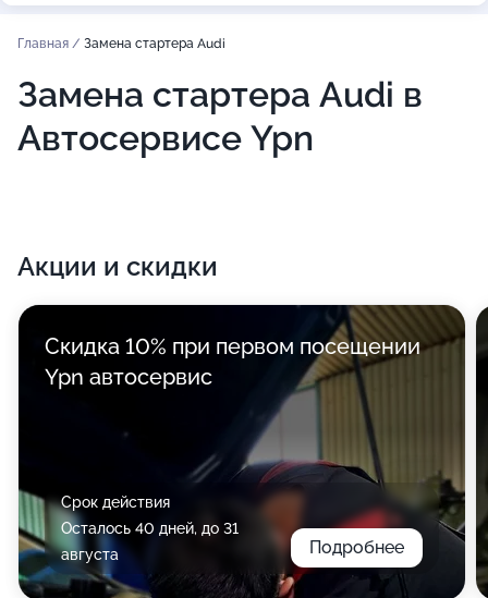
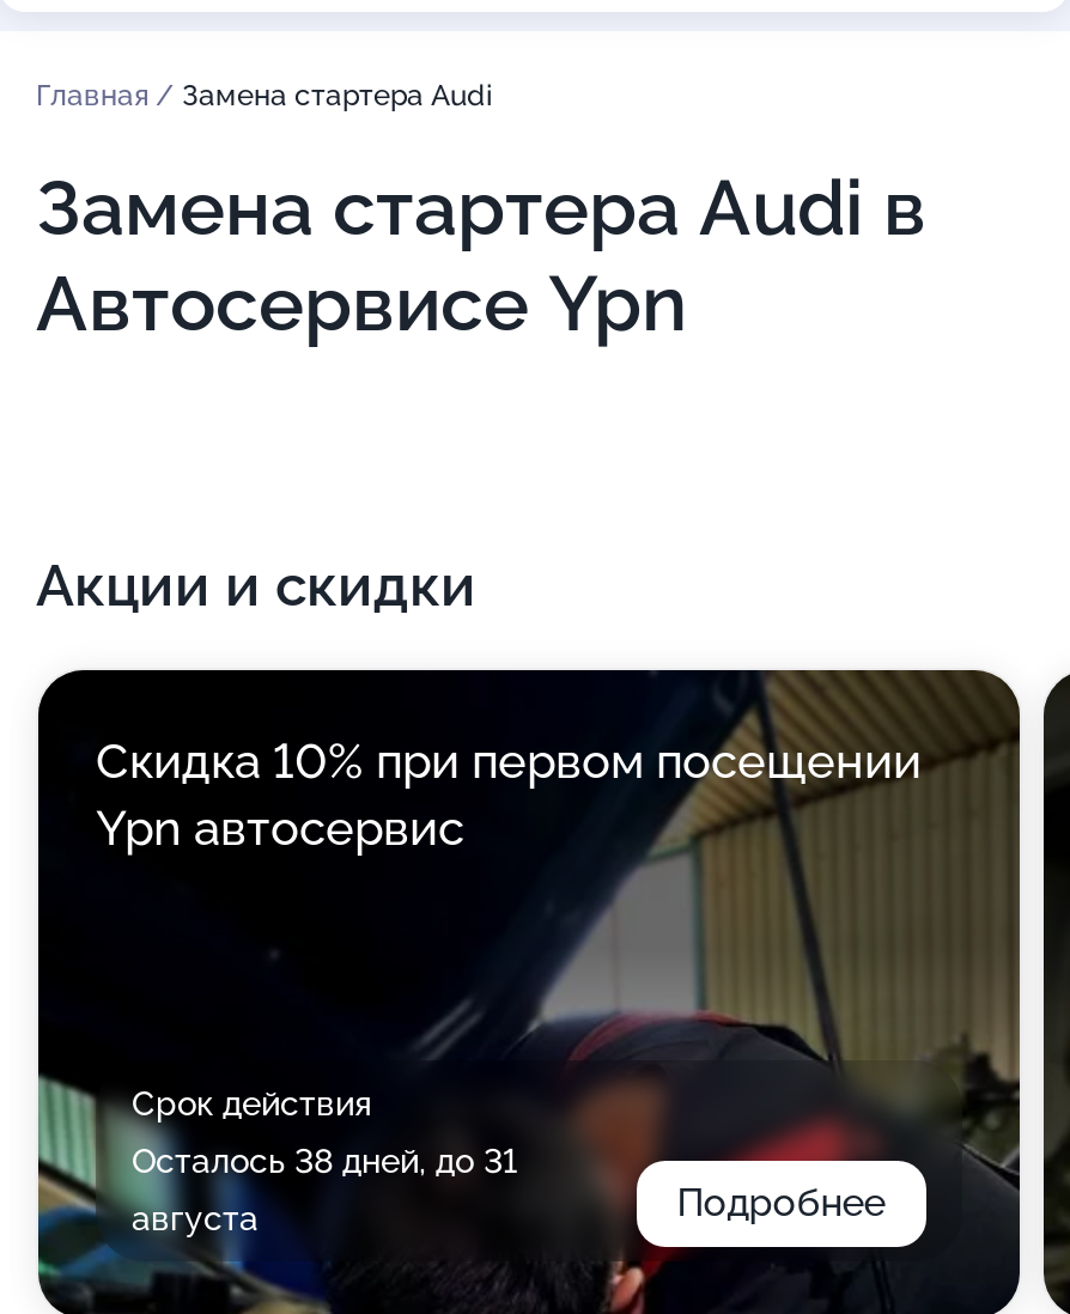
[61,520,239,537] Осталось 40 дней, до 31 -> [132,1142,517,1180] Осталось 38 дней, до 31

